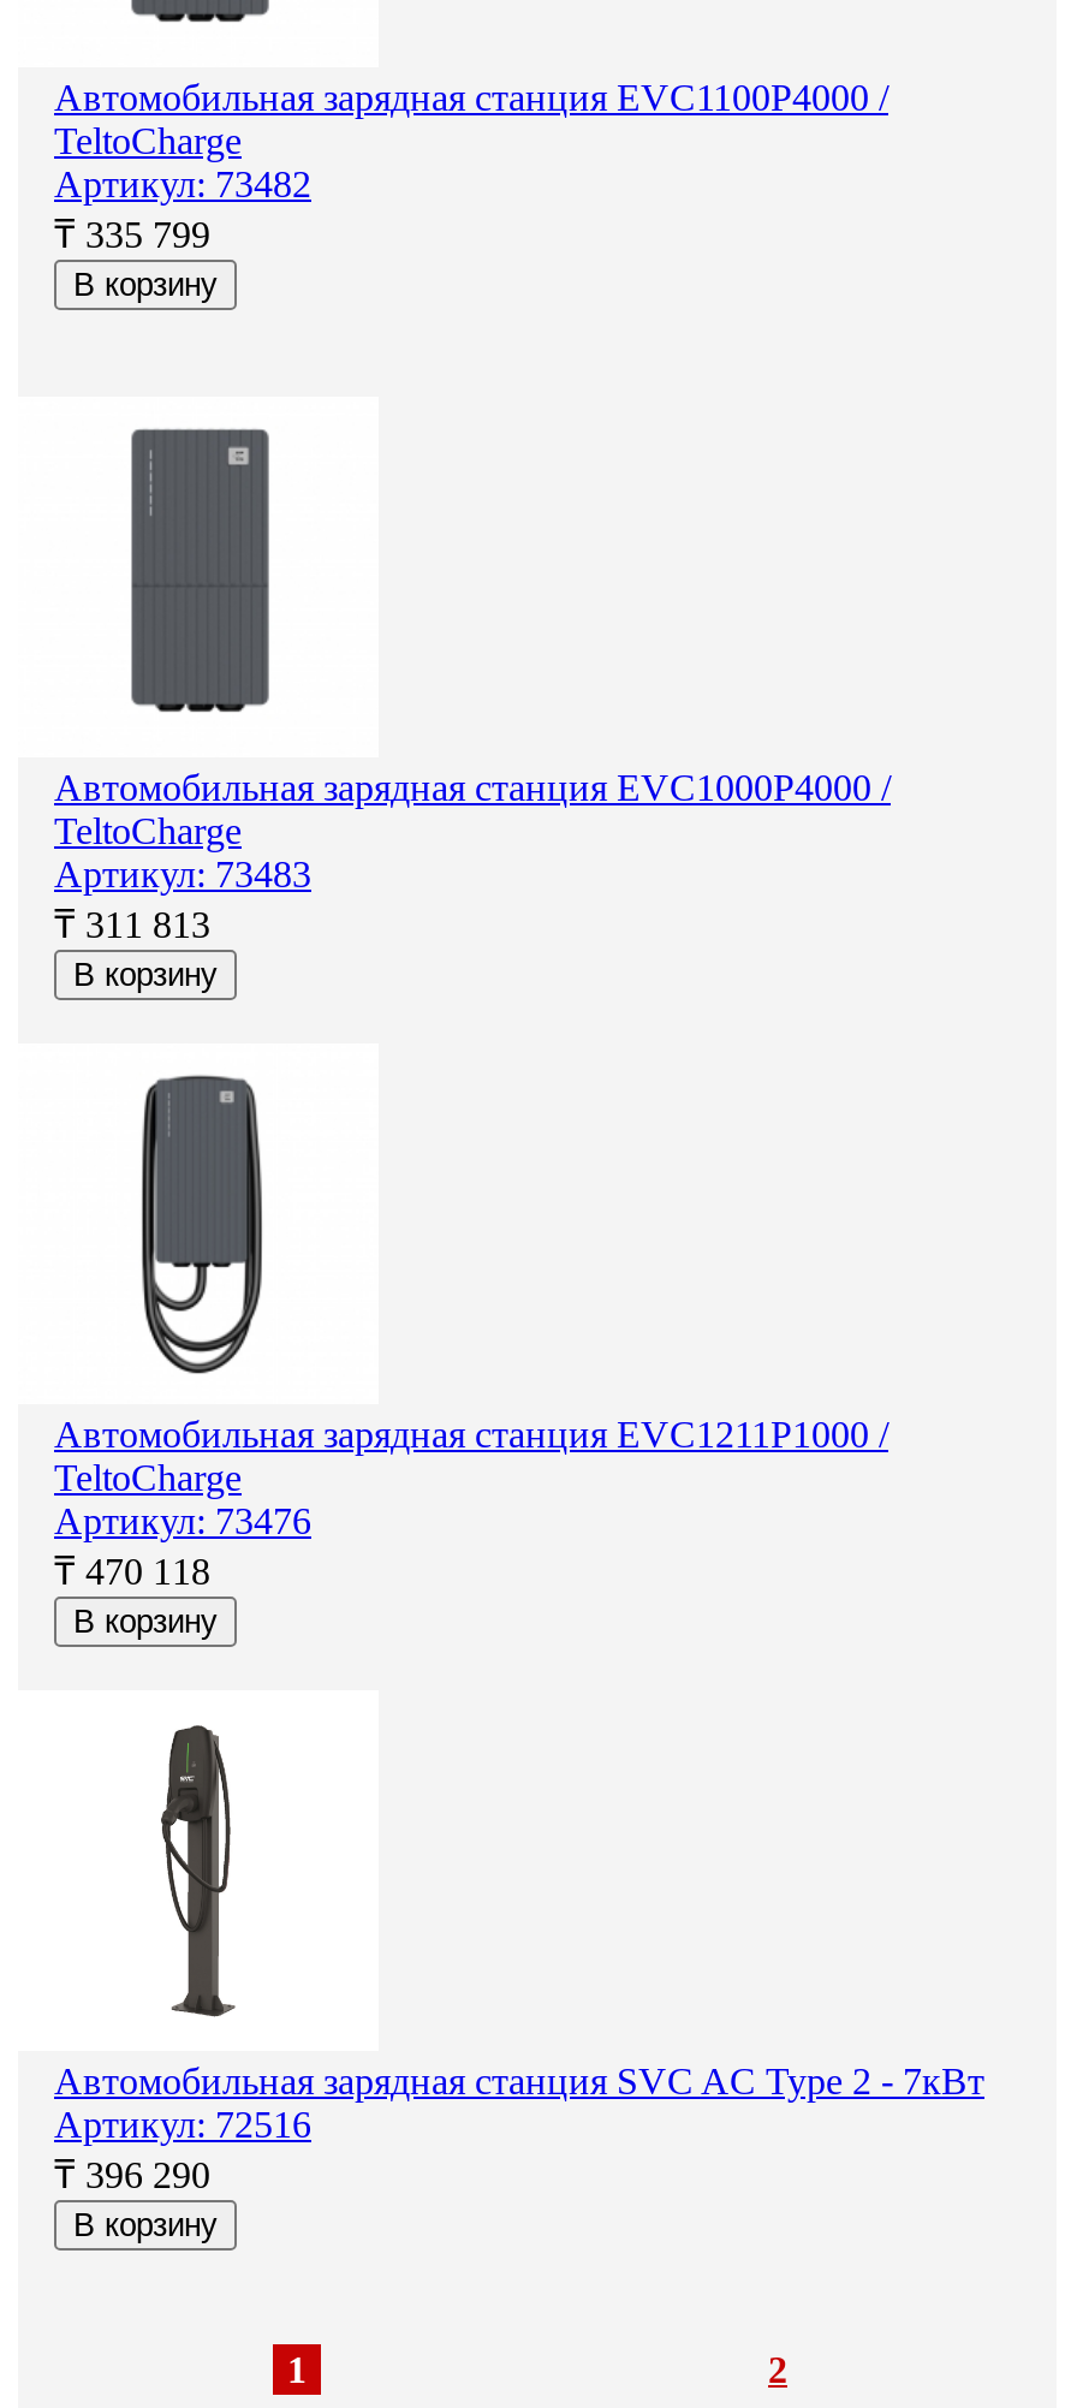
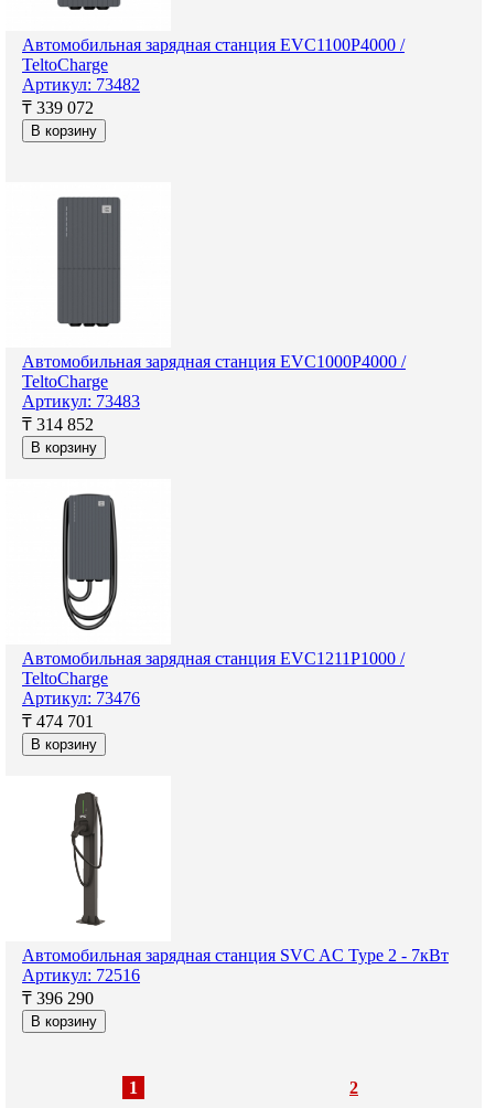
[54,214,210,255] ₸ 335 799 -> [22,98,94,117] ₸ 339 072
[54,904,210,945] ₸ 311 813 -> [22,415,94,434] ₸ 314 852
[54,1551,210,1591] ₸ 470 118 -> [22,712,94,730] ₸ 474 701

